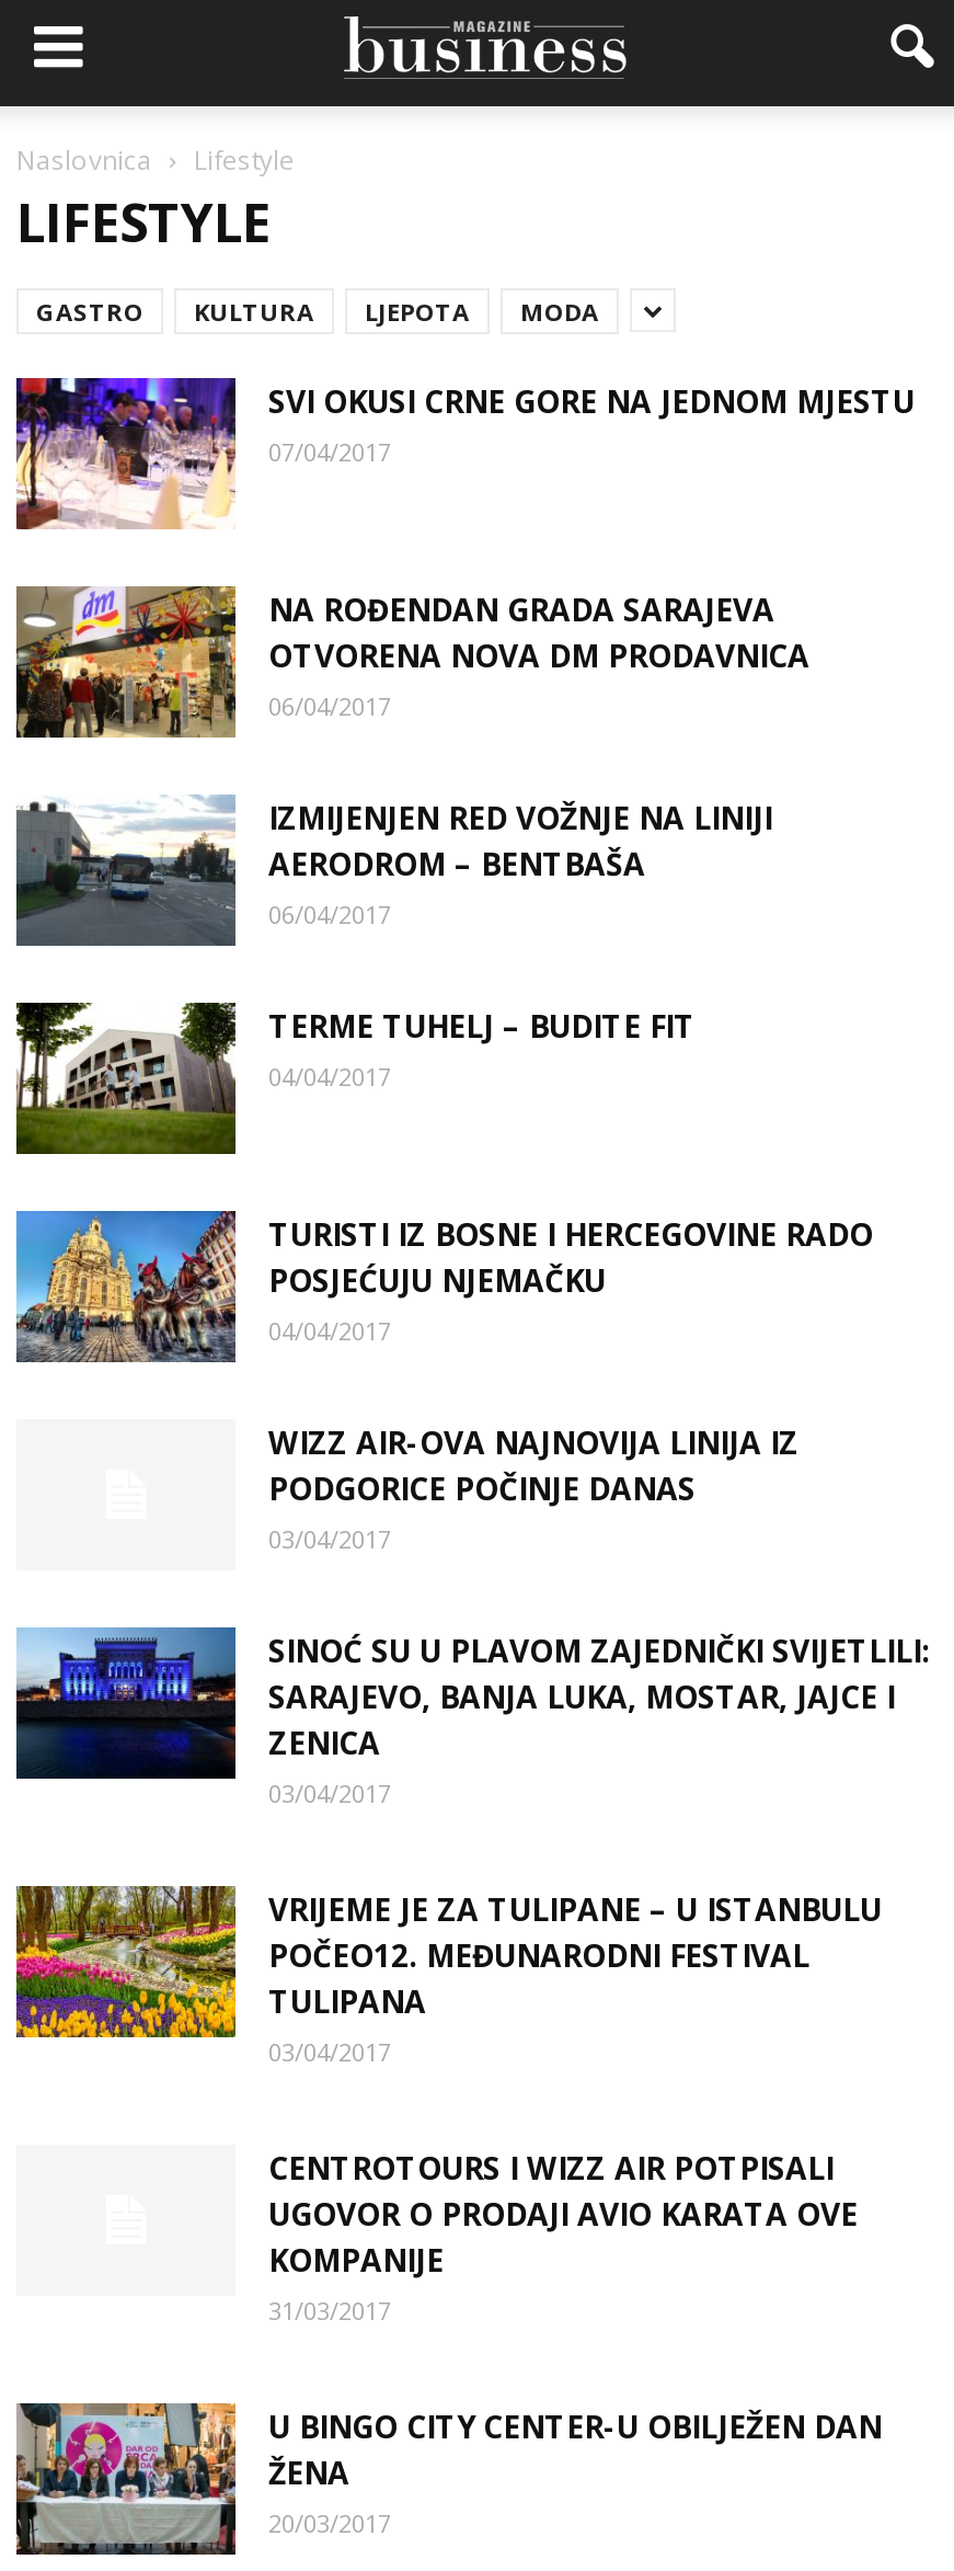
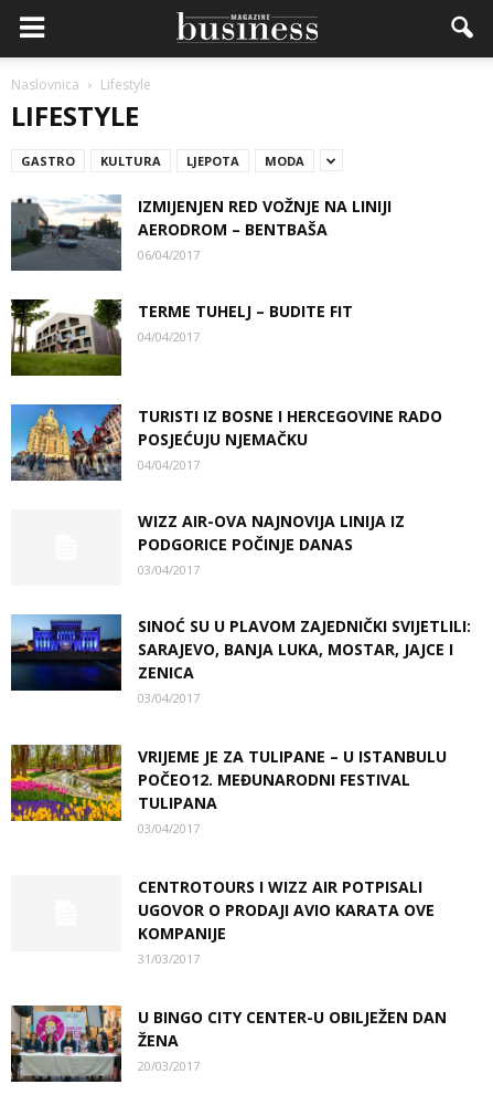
[14,376,915,529] [image] | SVI OKUSI CRNE GORE NA JEDNOM MJESTU | 07/04/2017 -> none
[14,584,809,740] [image] | NA ROĐENDAN GRADA SARAJEVA | OTVORENA NOVA DM PRODAVNICA | 06/04/2017 -> none

